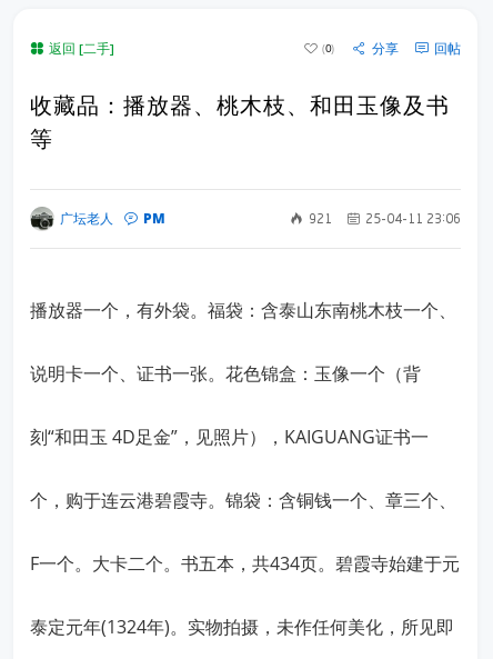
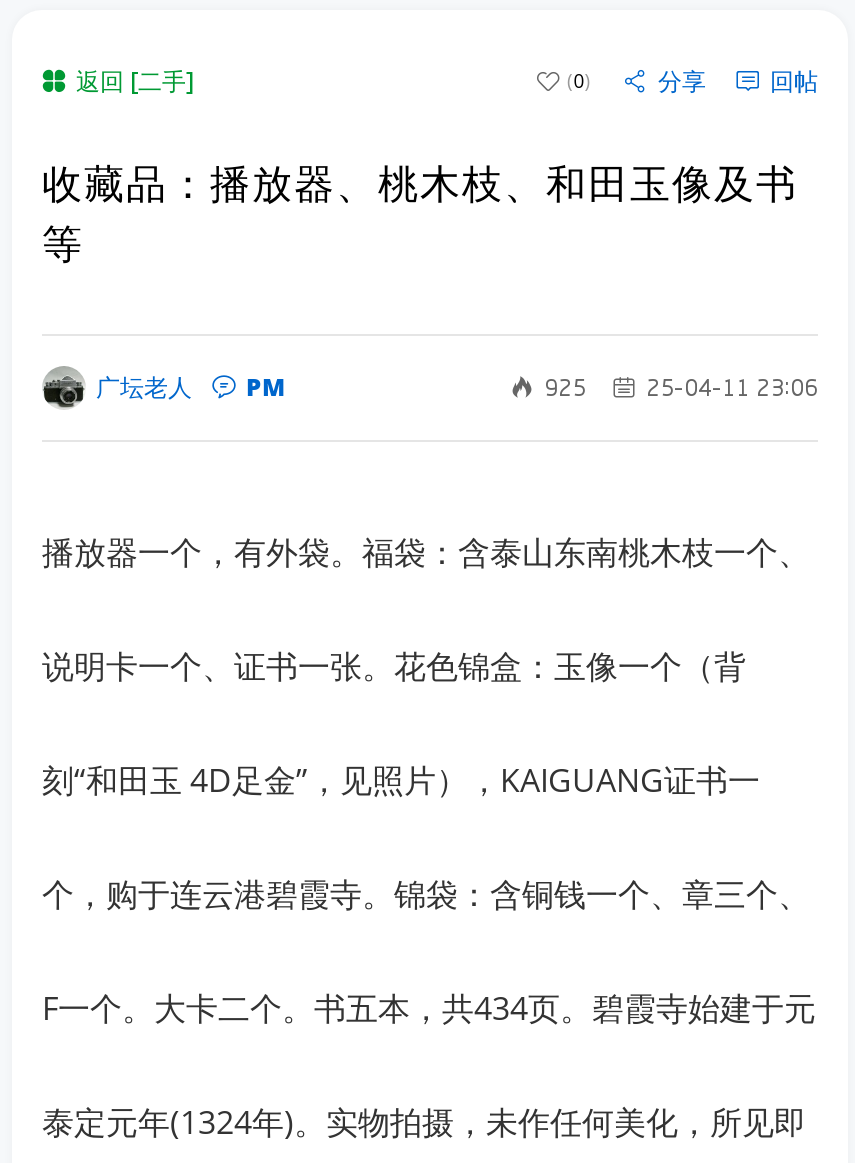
[309,210,461,227] 921 25-04-11 23:06 -> [544,372,818,402] 925 25-04-11 23:06

